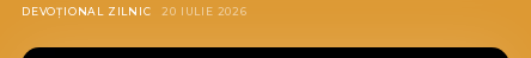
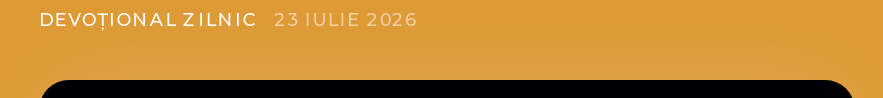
[22,5,247,18] DEVOȚIONAL ZILNIC 20 IULIE 2026 -> [39,9,417,31] DEVOȚIONAL ZILNIC 23 IULIE 2026

